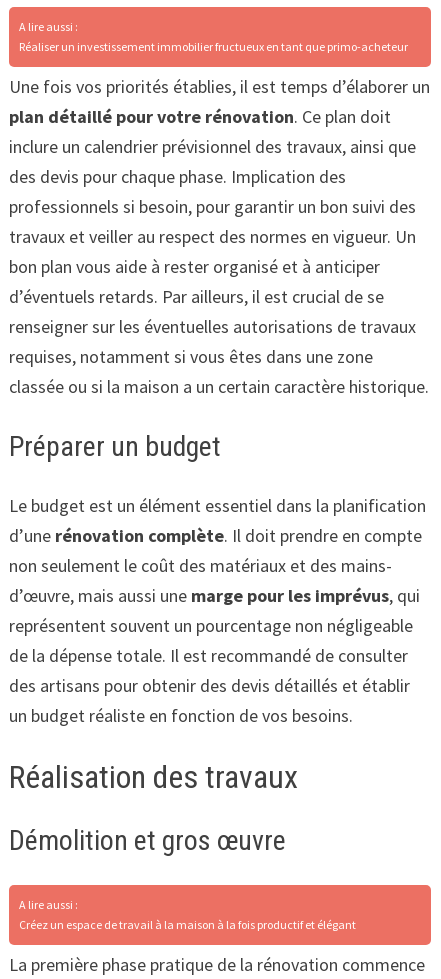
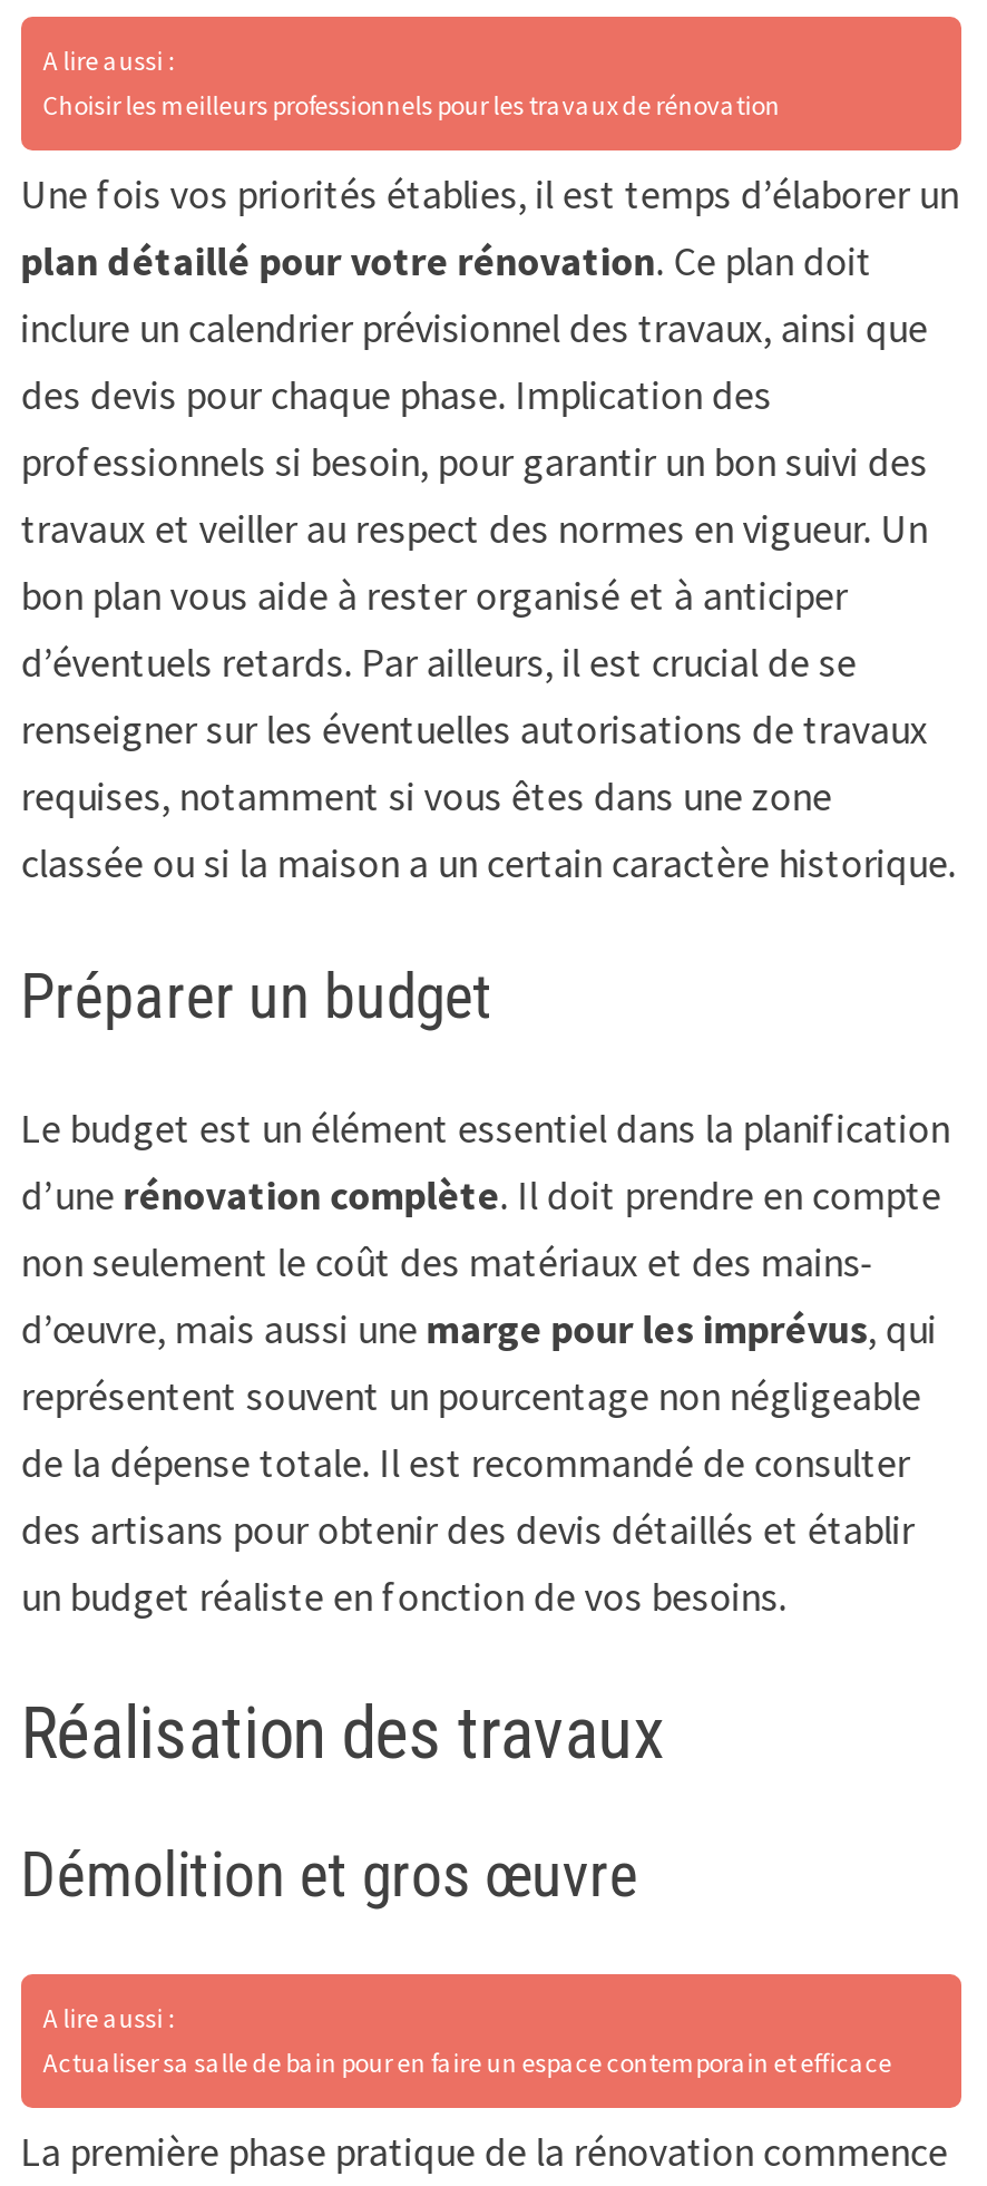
[19,39,408,54] Réaliser un investissement immobilier fructueux en tant que primo-acheteur -> [43,89,780,123] Choisir les meilleurs professionnels pour les travaux de rénovation
[19,917,356,932] Créez un espace de travail à la maison à la fois productif et élégant -> [43,2047,892,2080] Actualiser sa salle de bain pour en faire un espace contemporain et efficace

